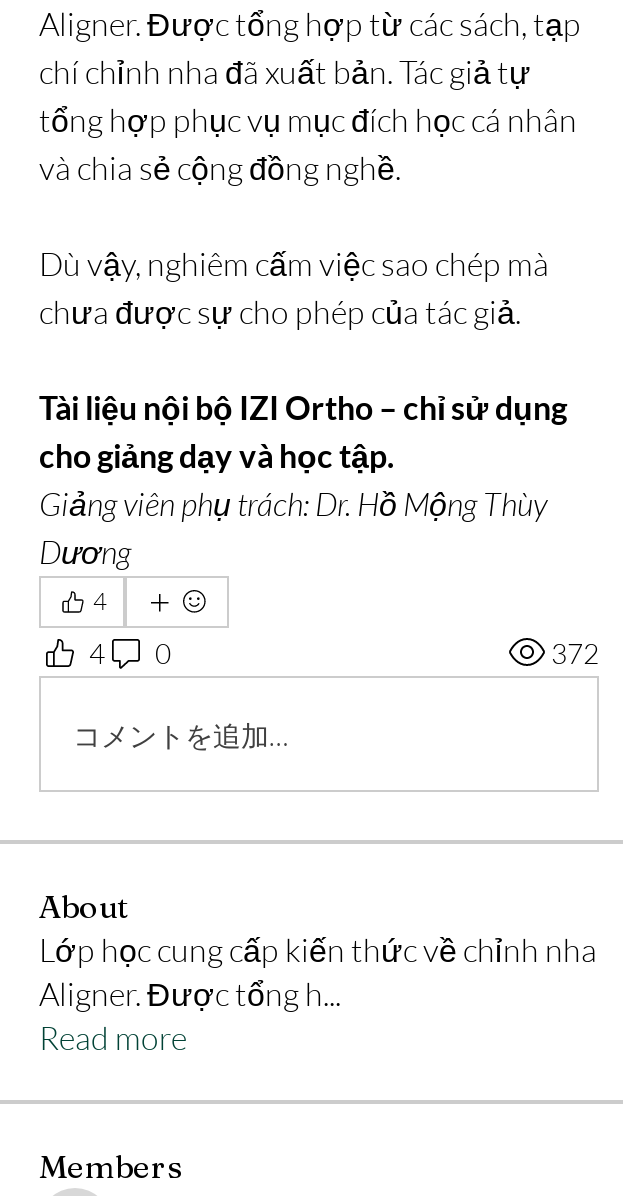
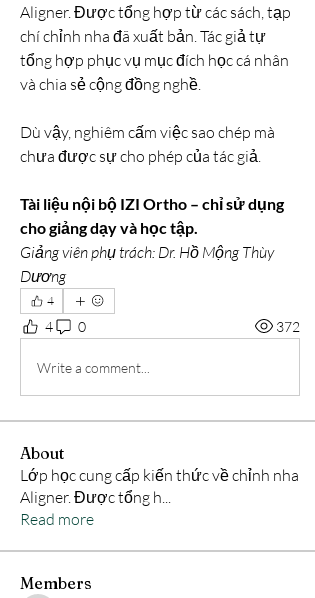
[73,717,289,751] コメントを追加… -> [37,359,150,376] Write a comment...

